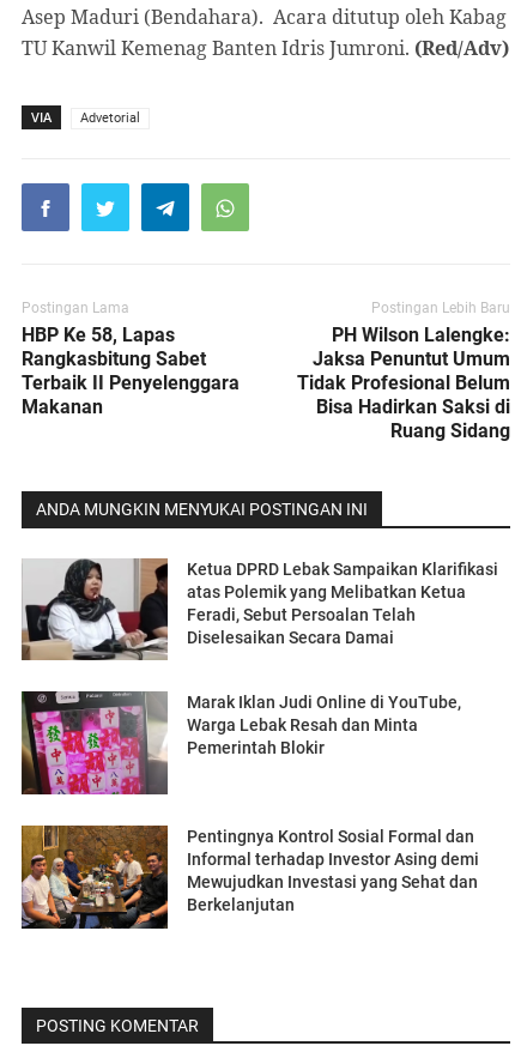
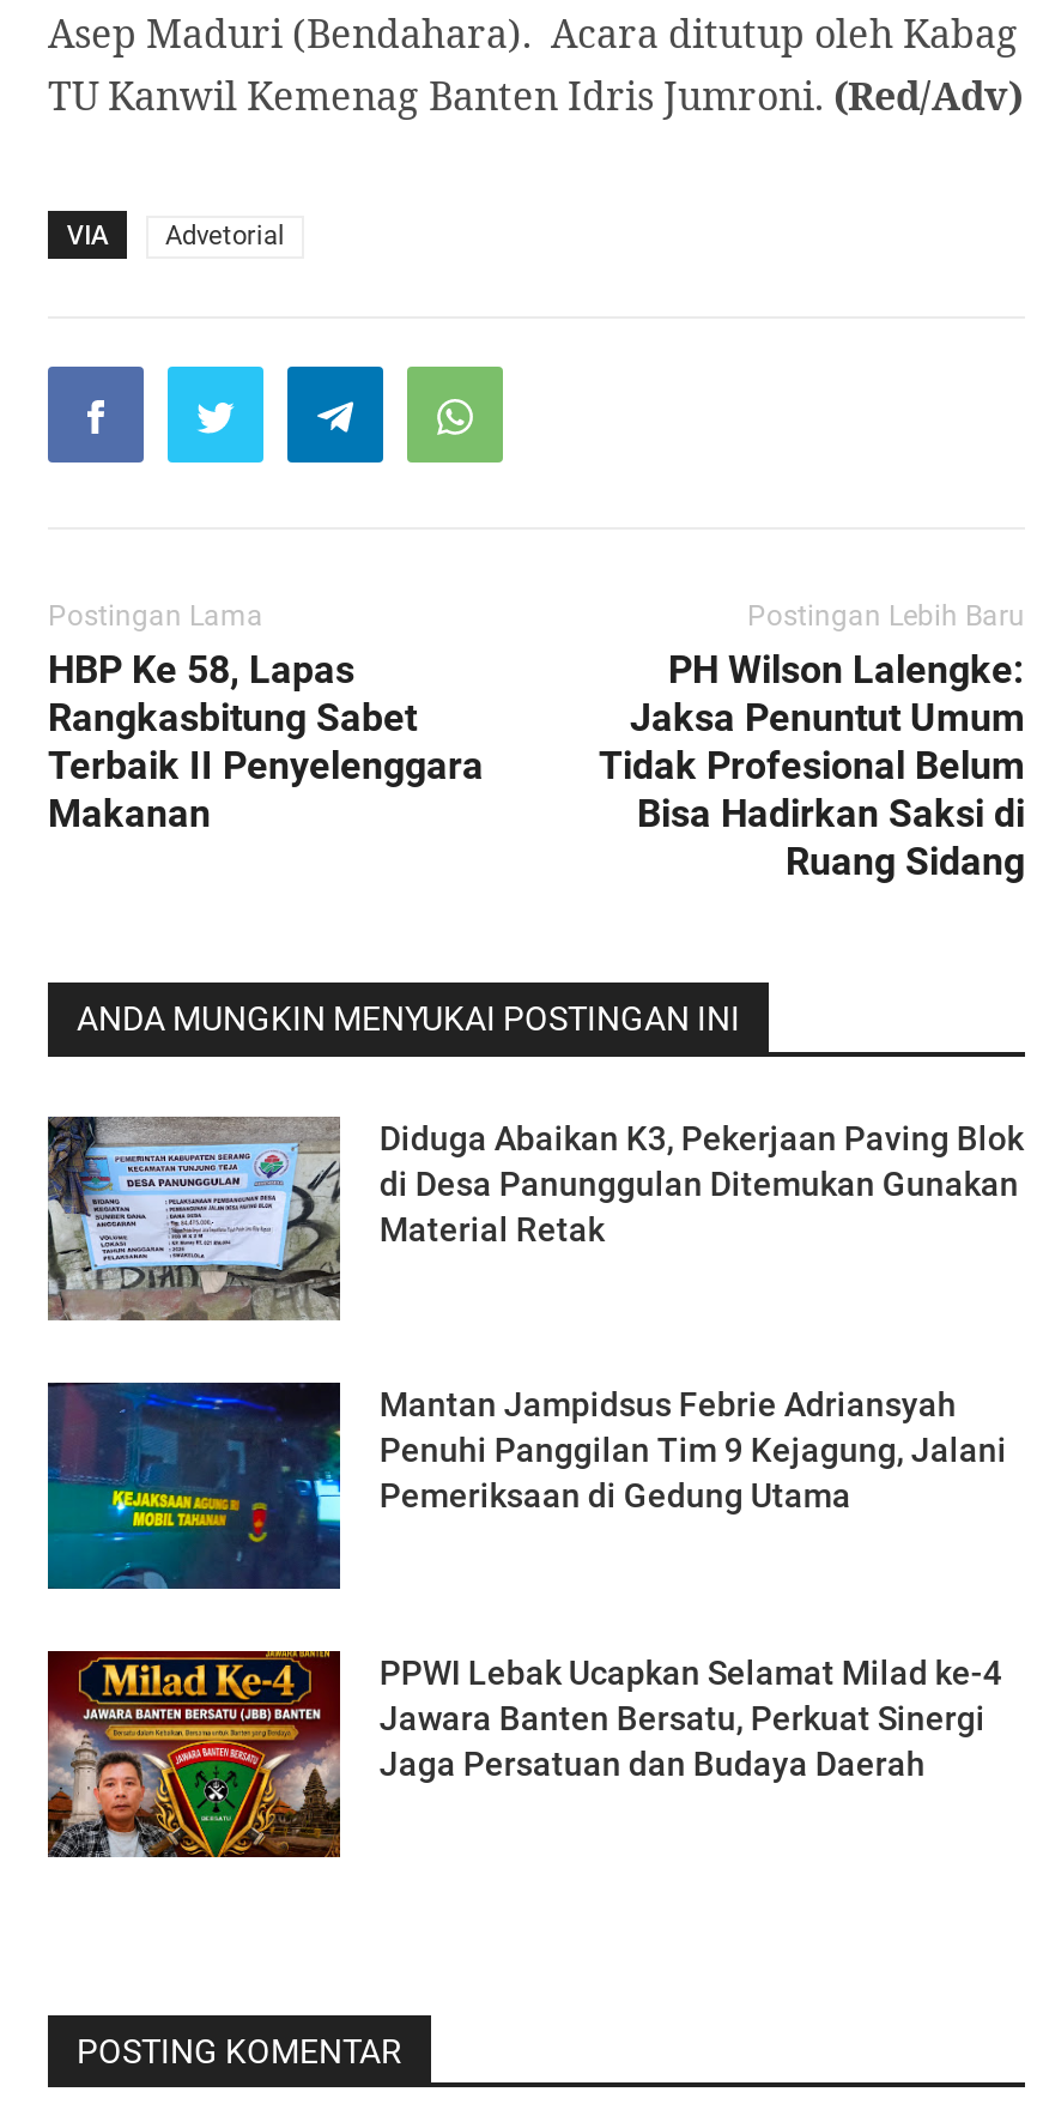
[22,558,499,660] [image] | Ketua DPRD Lebak Sampaikan Klarifikasi | atas Polemik yang Melibatkan Ketua | Feradi, Sebut Persoalan Telah | Diselesaikan Secara Damai -> [46,1114,1024,1320] [image] | Diduga Abaikan K3, Pekerjaan Paving Blok | di Desa Panunggulan Ditemukan Gunakan | Material Retak
[20,690,462,796] [image] | Marak Iklan Judi Online di YouTube, | Warga Lebak Resah dan Minta | Pemerintah Blokir -> [46,1383,1007,1591] [image] | Mantan Jampidsus Febrie Adriansyah | Penuhi Panggilan Tim 9 Kejagung, Jalani | Pemeriksaan di Gedung Utama
[20,824,480,930] [image] | Pentingnya Kontrol Sosial Formal dan | Informal terhadap Investor Asing demi | Mewujudkan Investasi yang Sehat dan | Berkelanjutan -> [46,1649,1002,1860] [image] | PPWI Lebak Ucapkan Selamat Milad ke-4 | Jawara Banten Bersatu, Perkuat Sinergi | Jaga Persatuan dan Budaya Daerah

